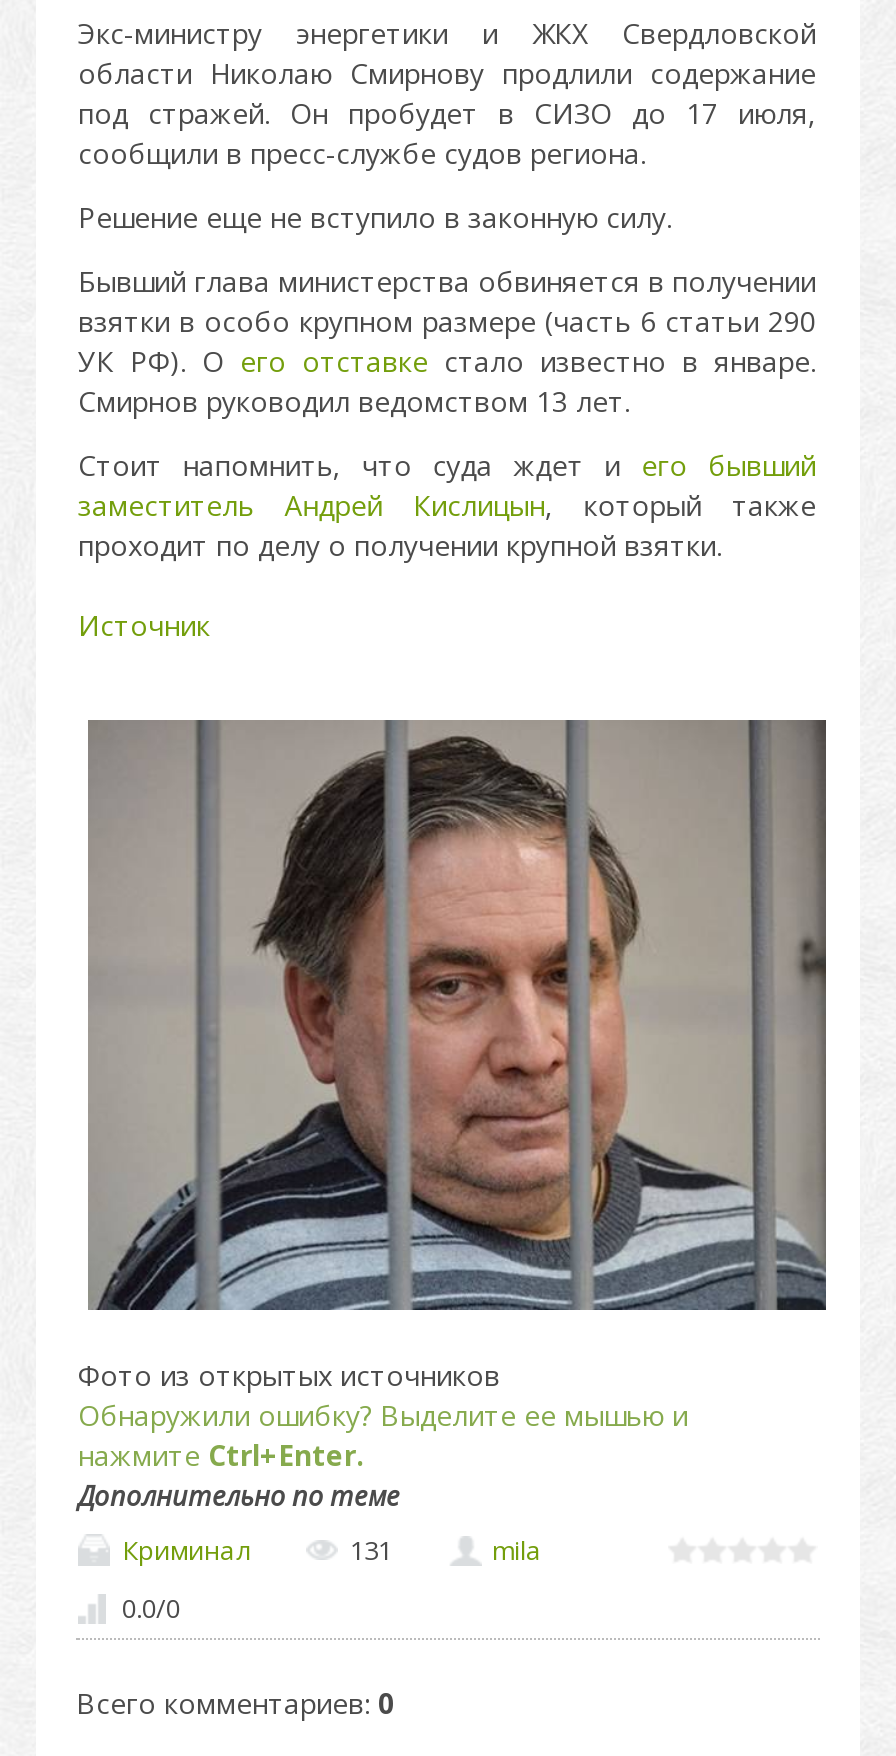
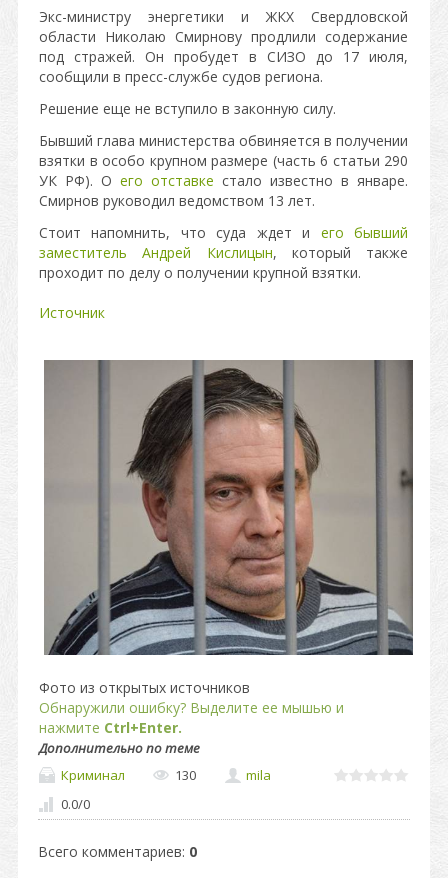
[350,1531,392,1567] 131 -> [175,765,196,783] 130

